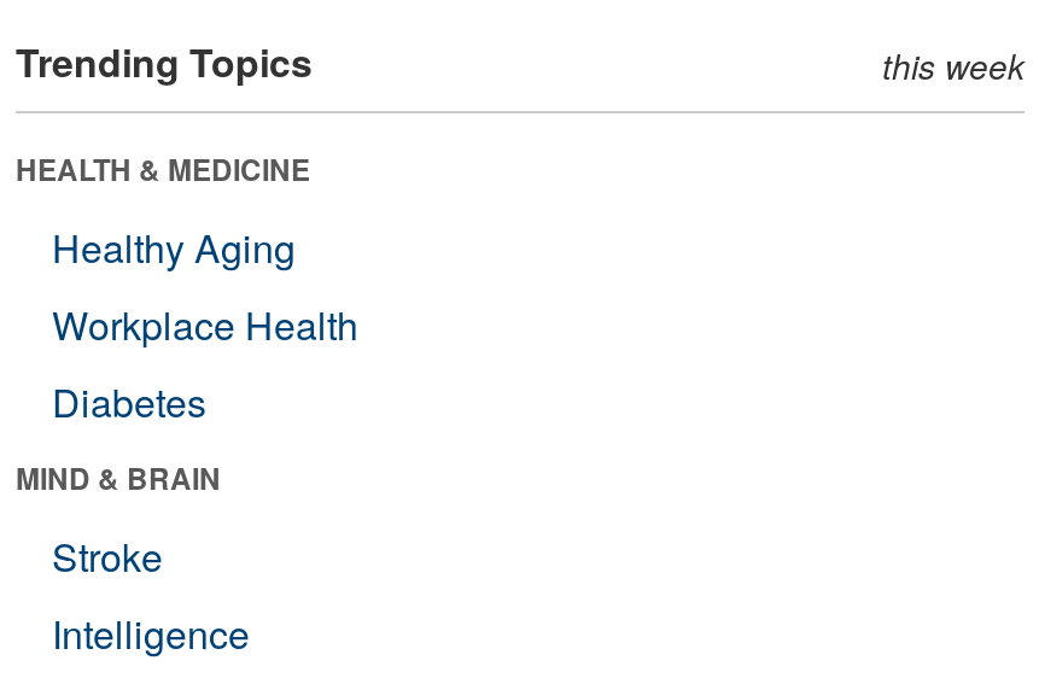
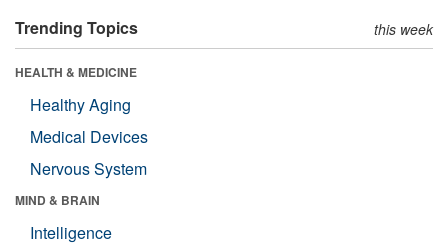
[52,296,358,429] Workplace Health | Diabetes -> [30,125,148,180] Medical Devices | Nervous System
[52,528,163,583] Stroke -> none

